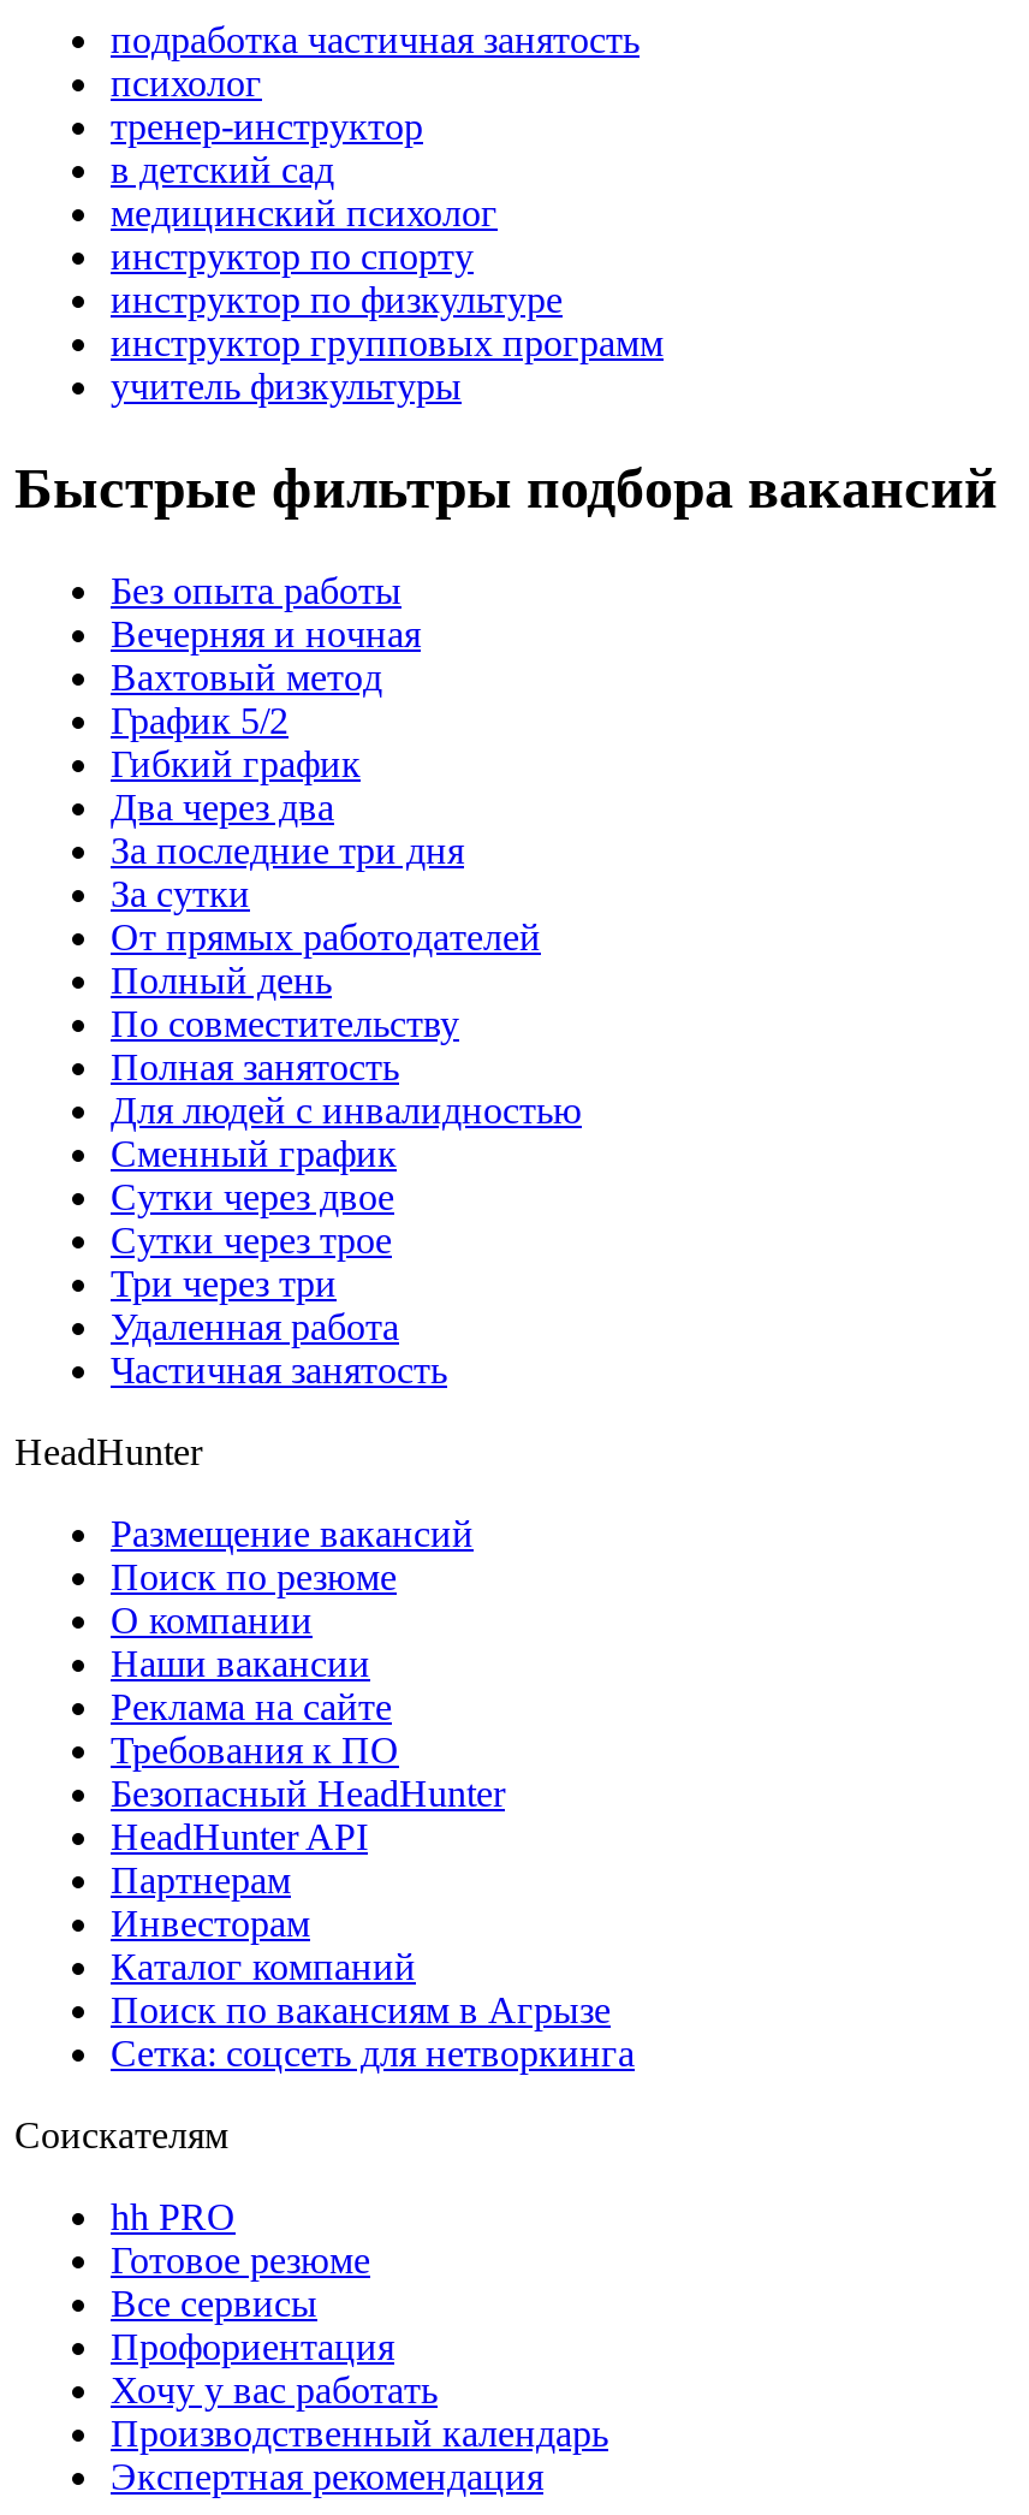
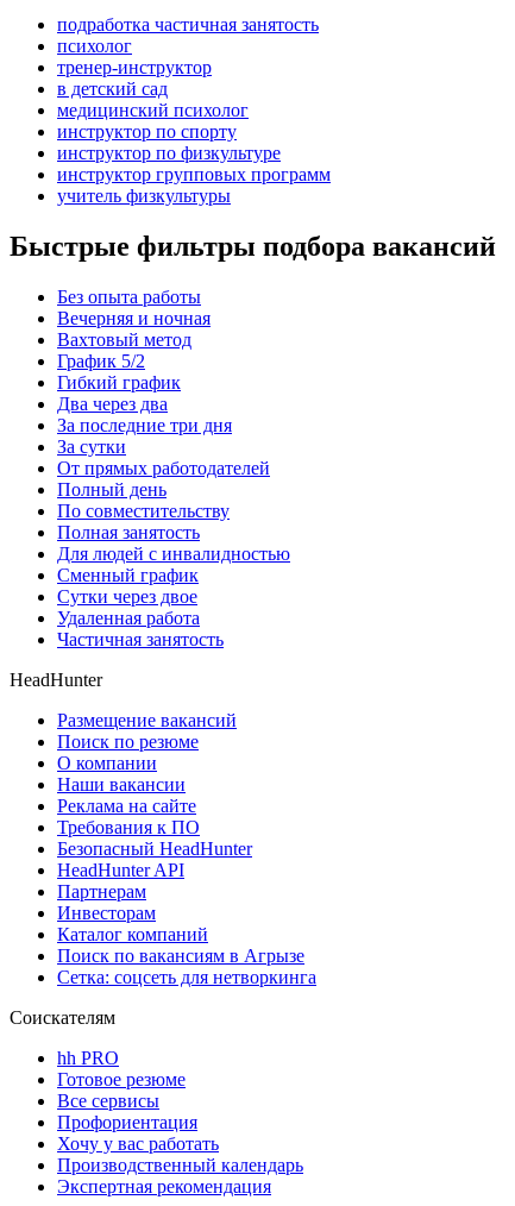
[111,1219,392,1304] Сутки через трое | Три через три -> none

